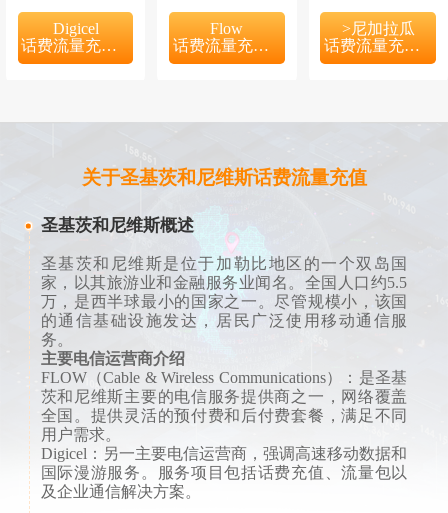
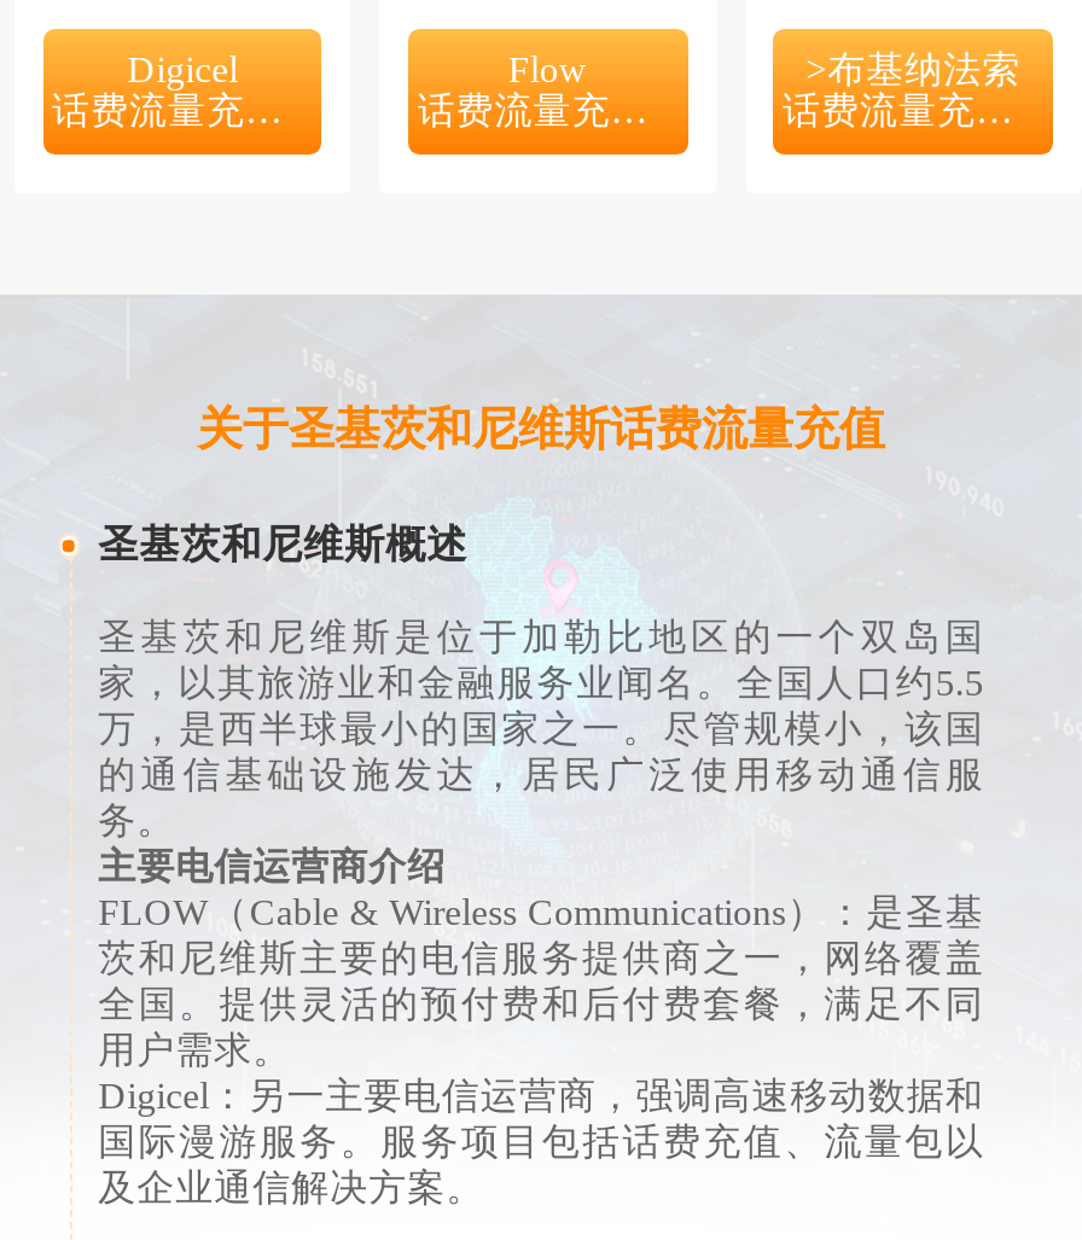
[342,20,415,37] >尼加拉瓜 -> [806,49,1021,90] >布基纳法索

